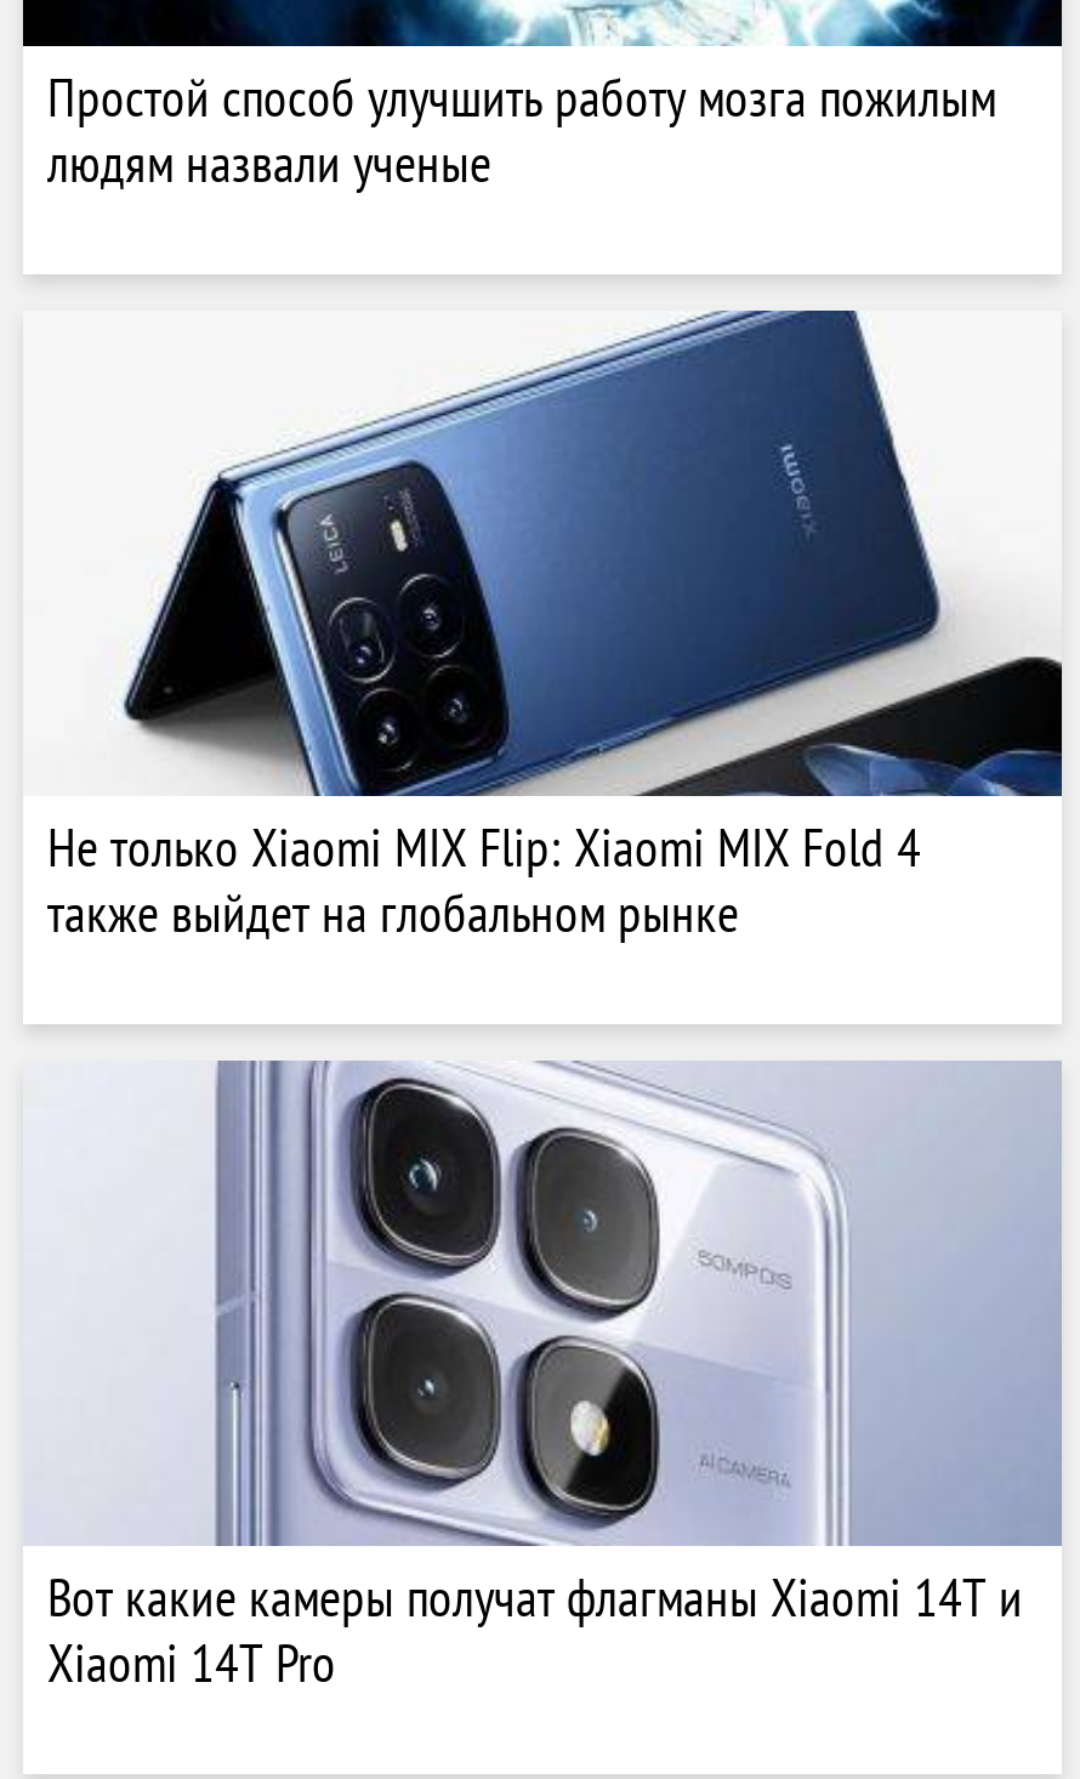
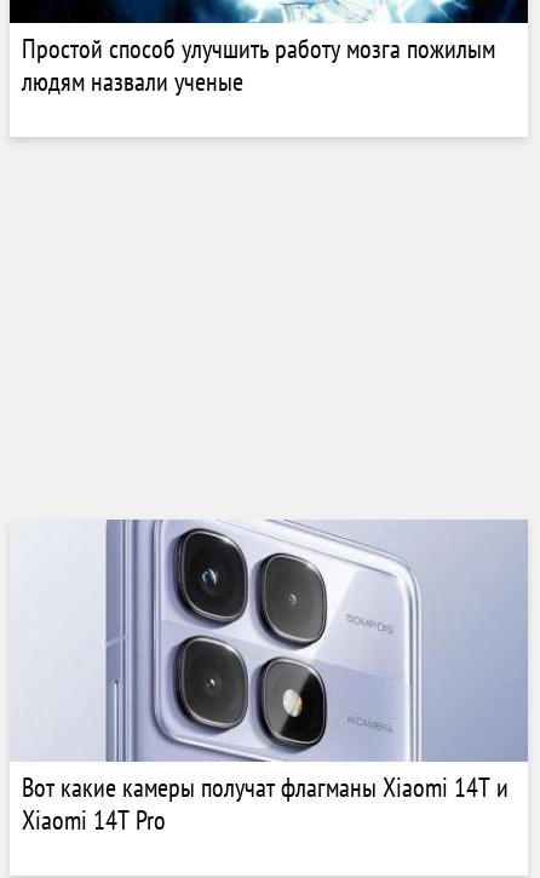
[47,308,1064,947] [image] | Не только Xiaomi MIX Flip: Xiaomi MIX Fold 4 | также выйдет на глобальном рынке -> none

